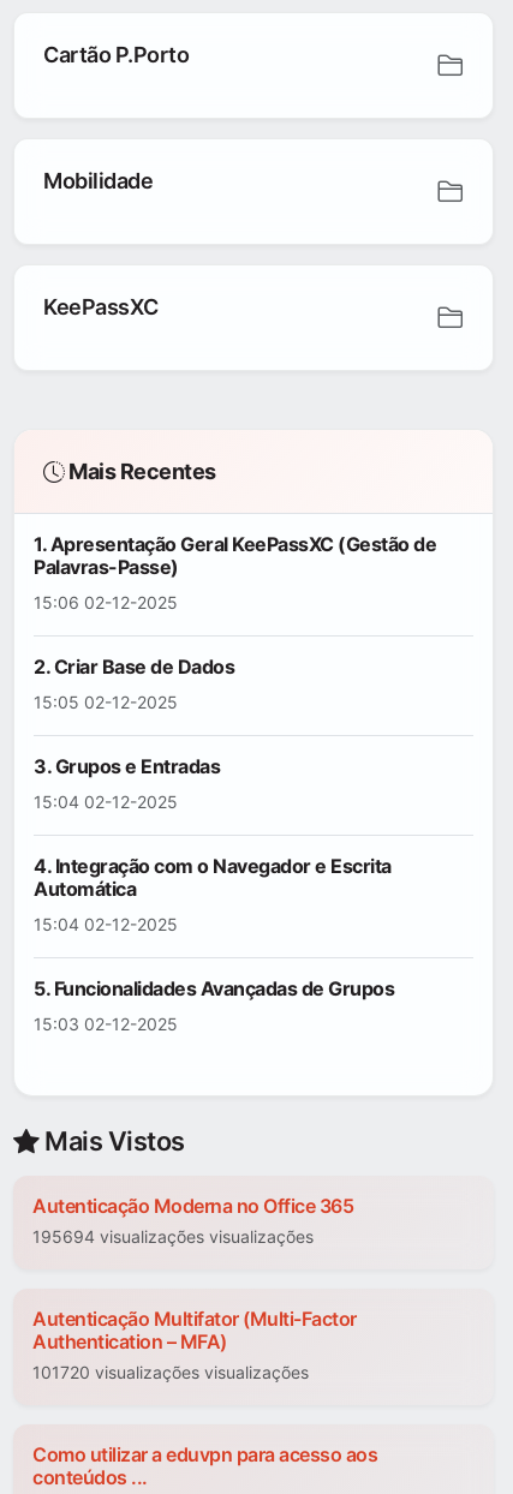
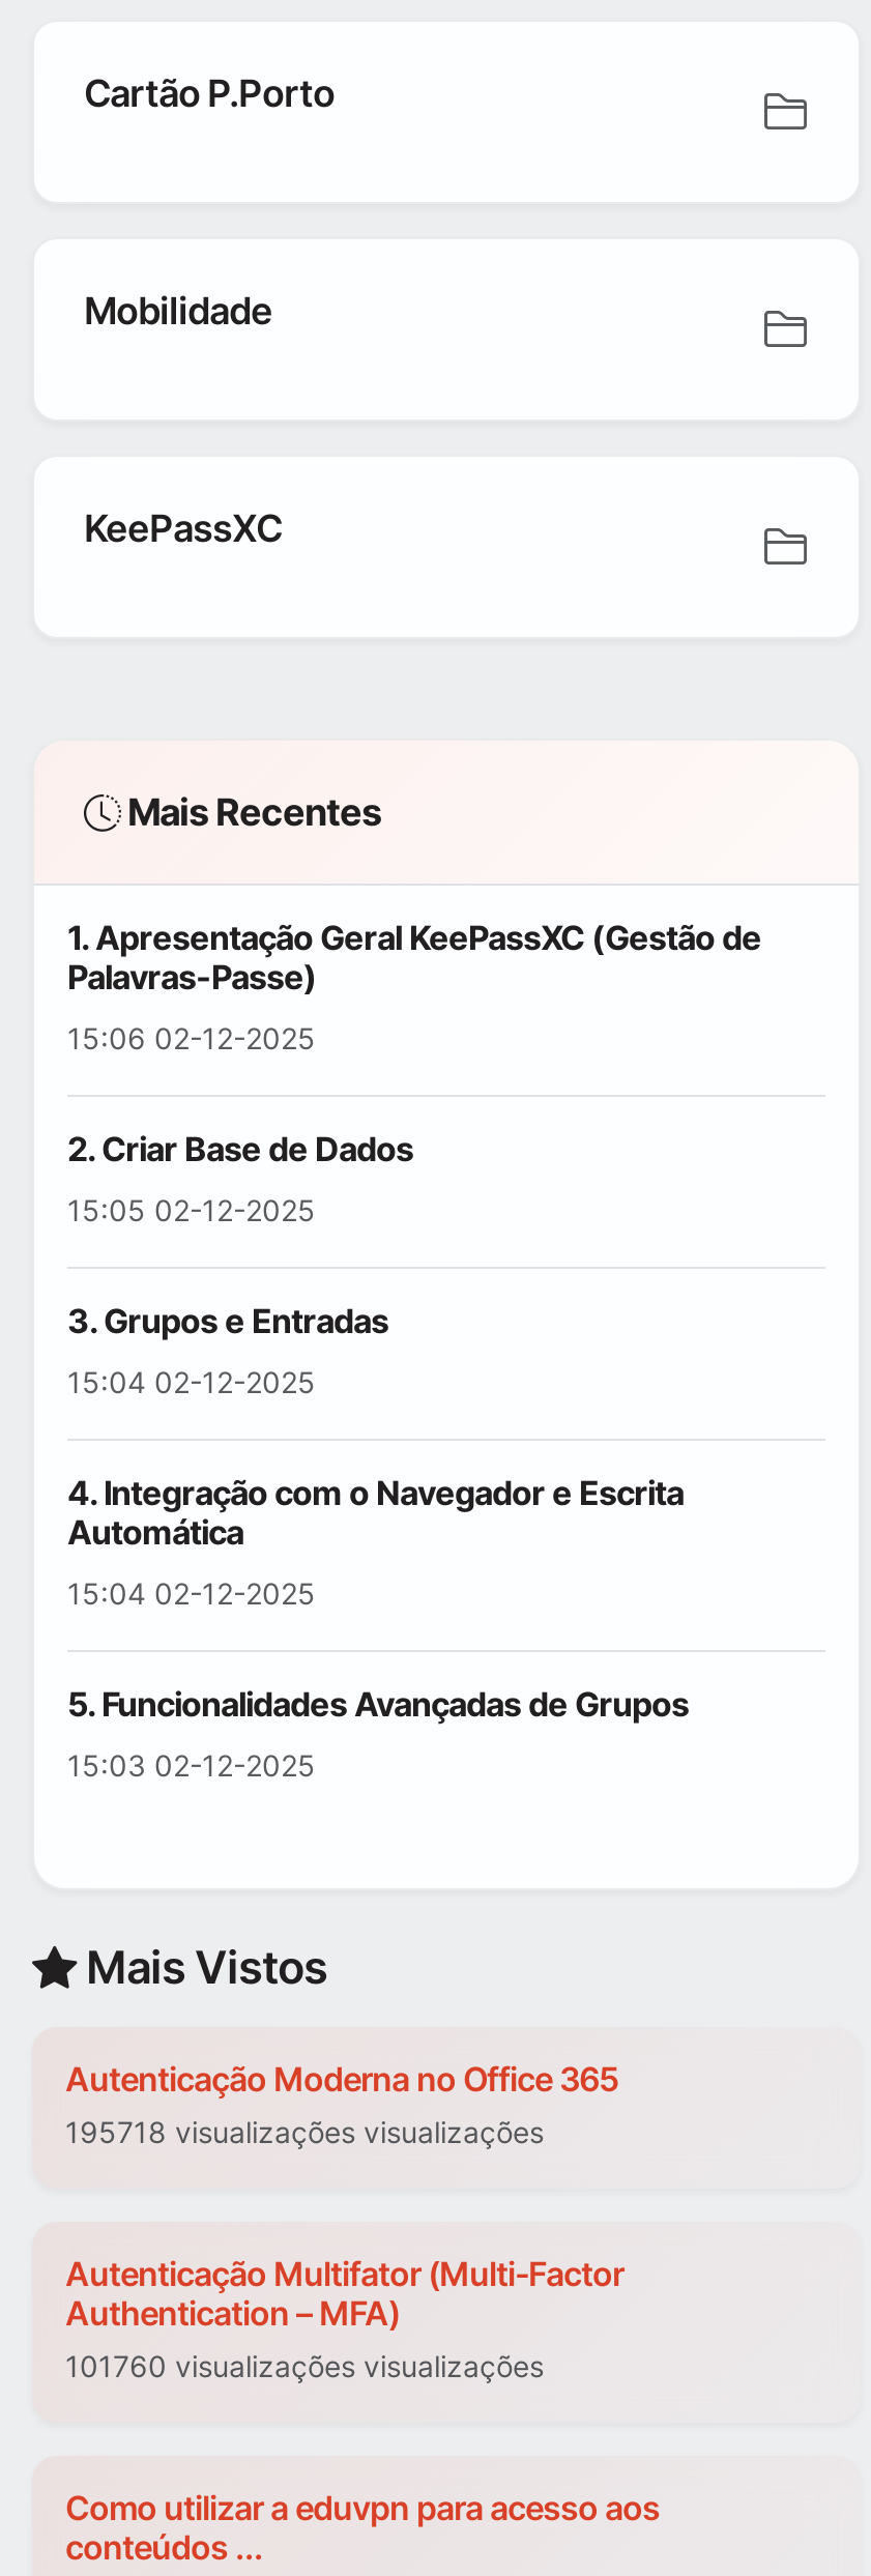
[32,1227,314,1247] 195694 visualizações visualizações -> [65,2115,544,2150] 195718 visualizações visualizações
[32,1362,309,1383] 101720 visualizações visualizações -> [65,2349,544,2384] 101760 visualizações visualizações

